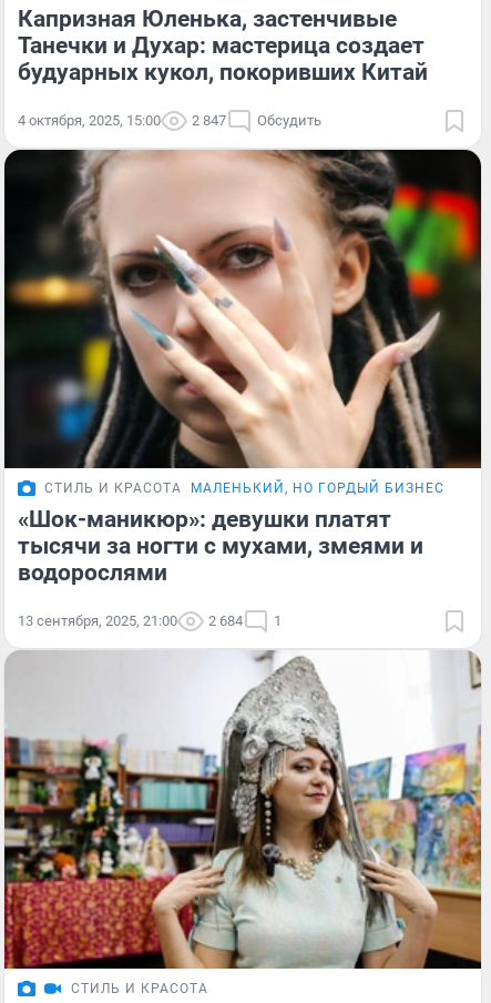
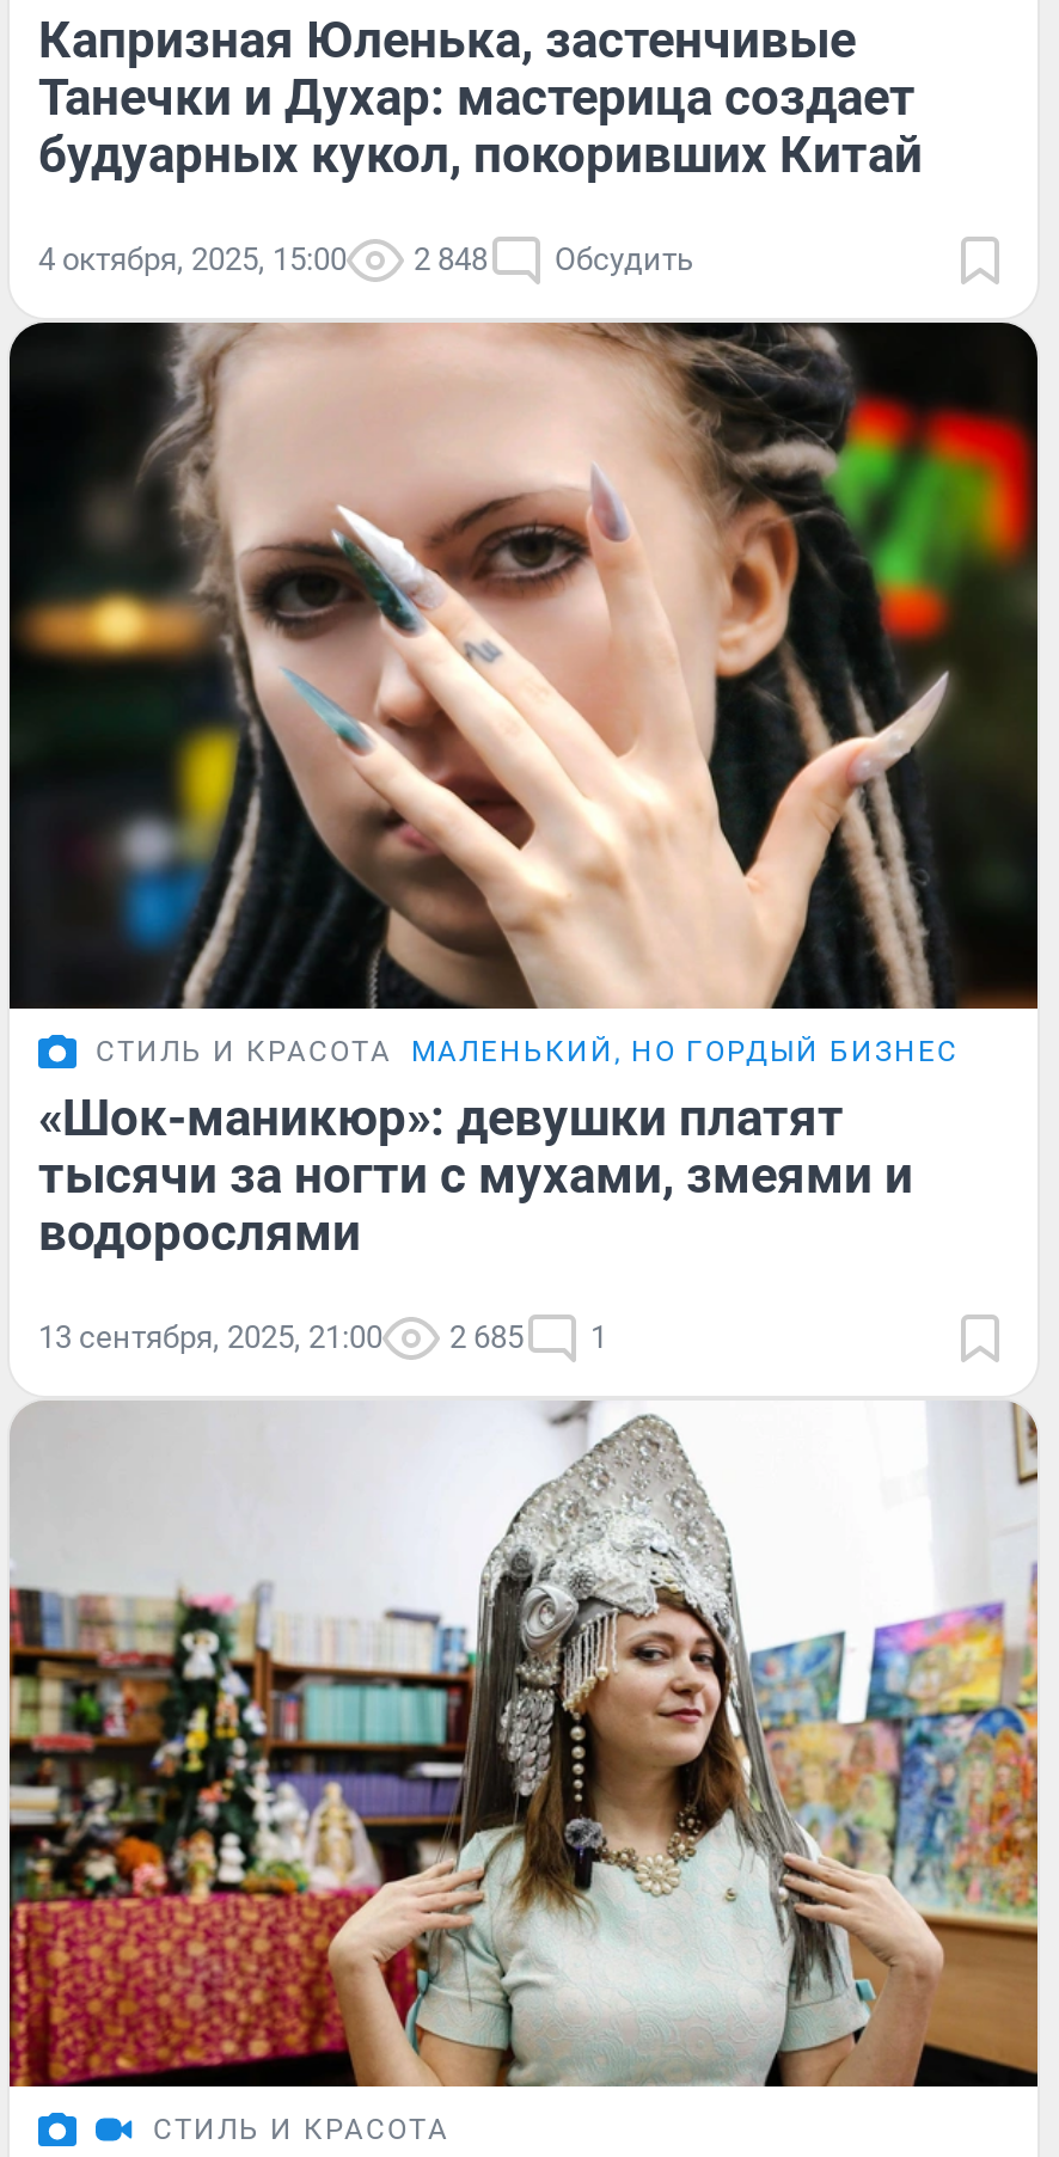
[18,112,321,129] 4 октября, 2025, 15:00 2 847 Обсудить -> [38,242,693,278] 4 октября, 2025, 15:00 2 848 Обсудить
[18,612,282,629] 13 сентября, 2025, 21:00 2 684 1 -> [38,1319,607,1355] 13 сентября, 2025, 21:00 2 685 1

